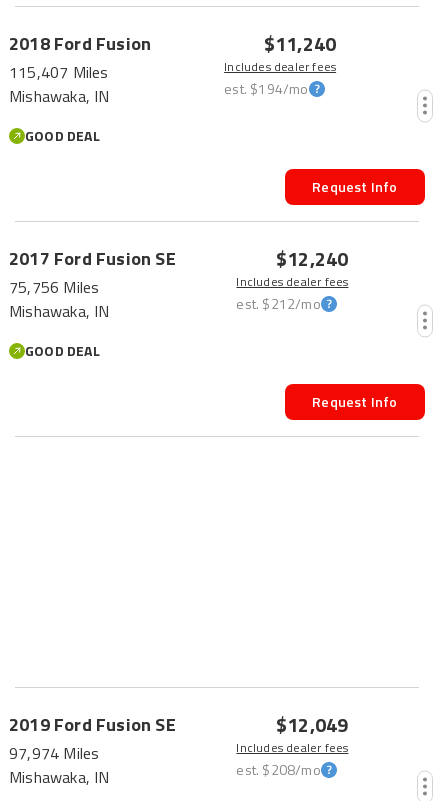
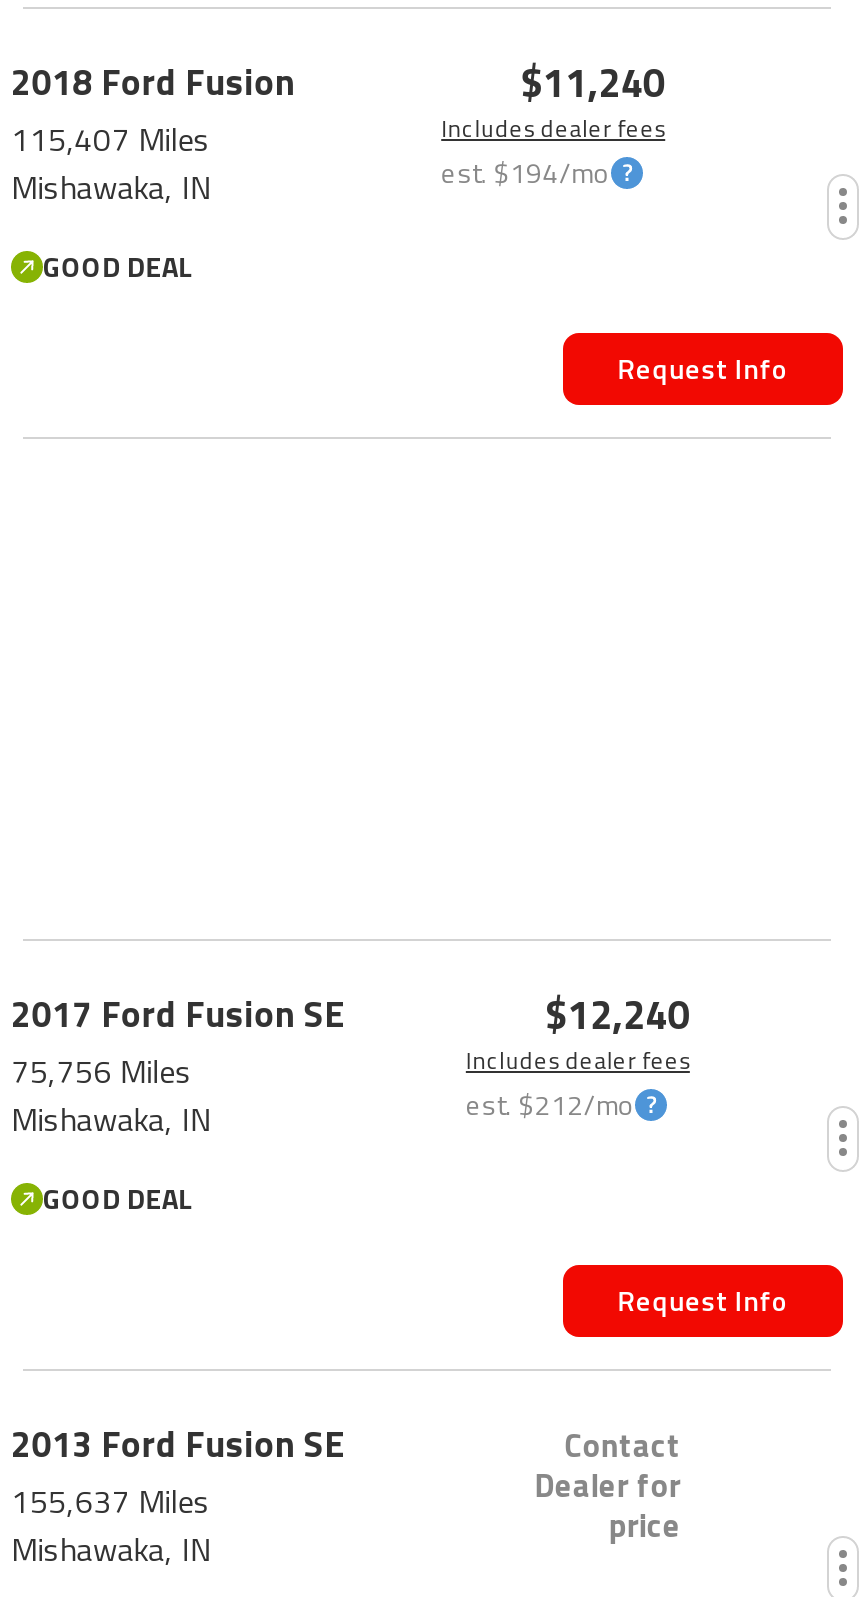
moved [9,243,398,412] -> [11,983,788,1321]: 2017 Ford Fusion SE | 75,756 Miles | Mishawaka, IN | GOOD DEAL | $12,240 | Includes dealer fees | est. $212/mo | Request Info
[9,711,176,738] 2019 Ford Fusion SE -> [11,1417,344,1471] 2013 Ford Fusion SE
[236,709,348,779] $12,049 | Includes dealer fees | est. $208/mo -> [535,1421,681,1549] Contact | Dealer for | price
[9,741,99,765] 97,974 Miles -> [11,1477,210,1525] 155,637 Miles

